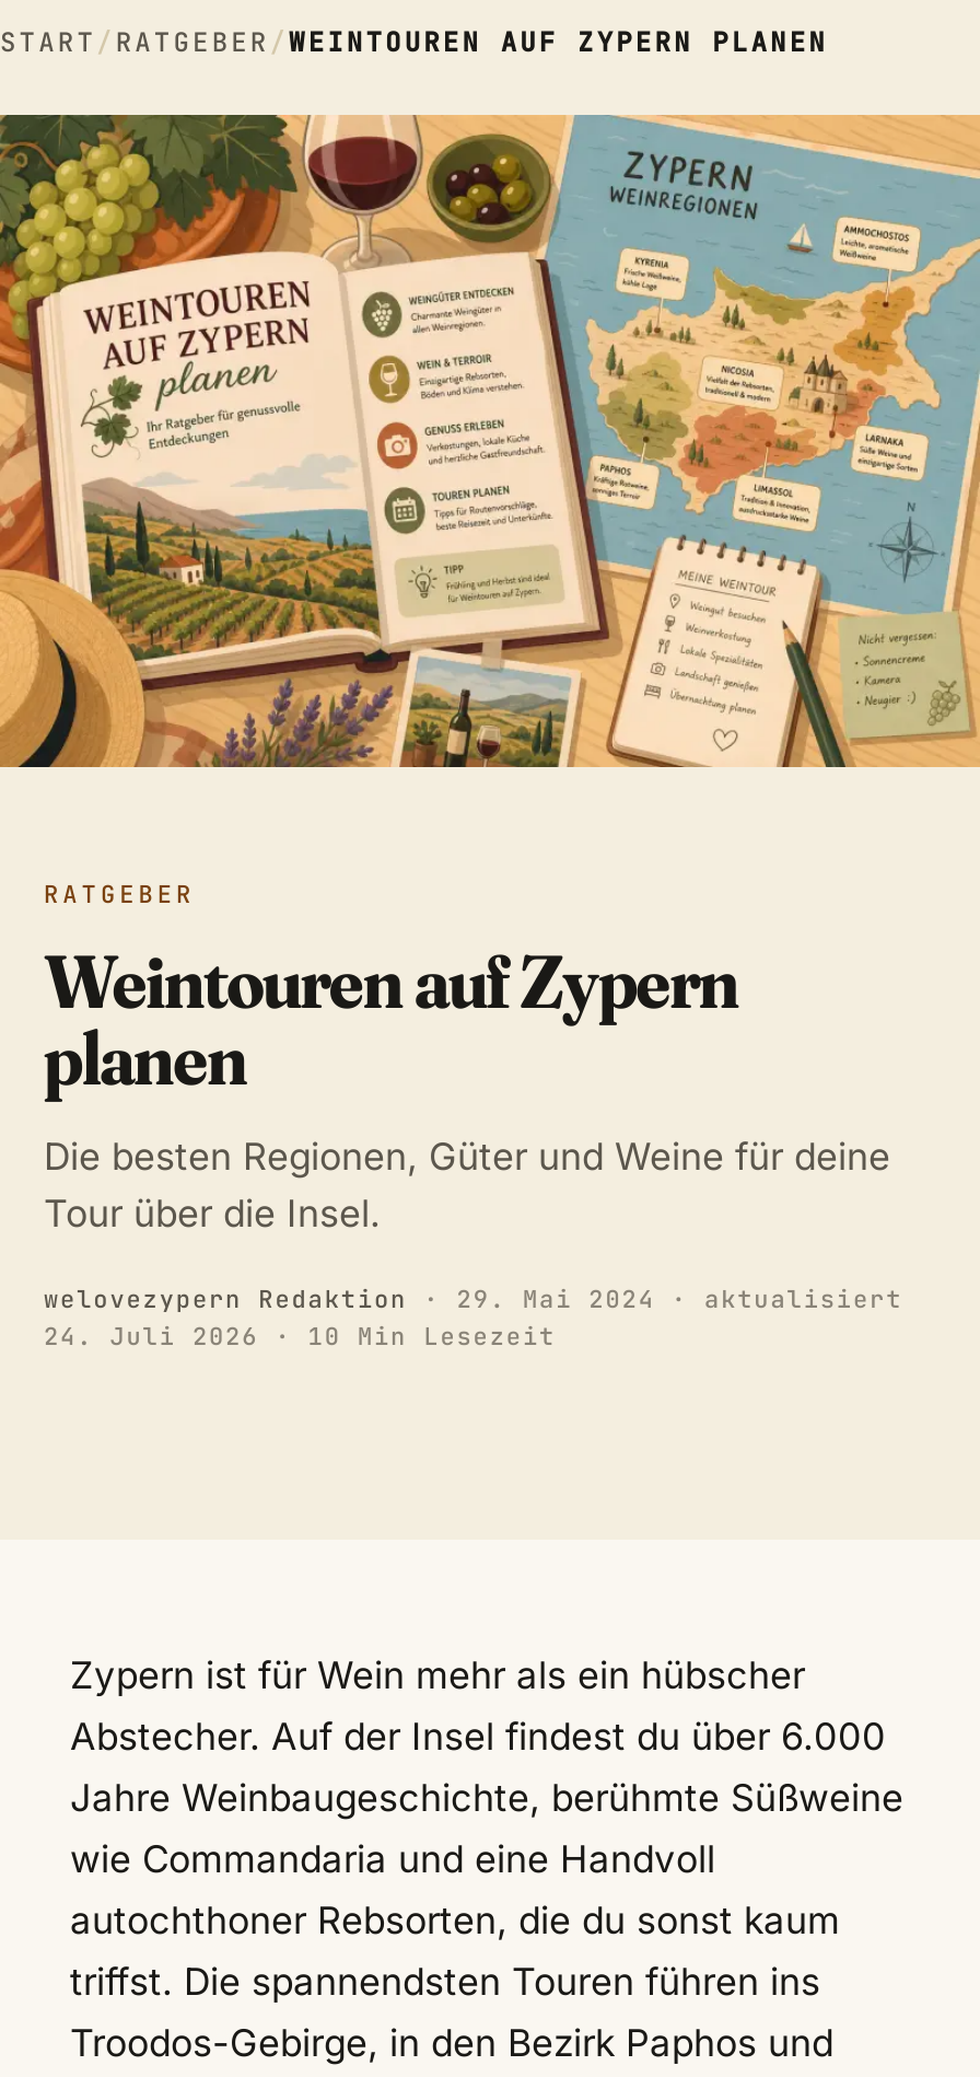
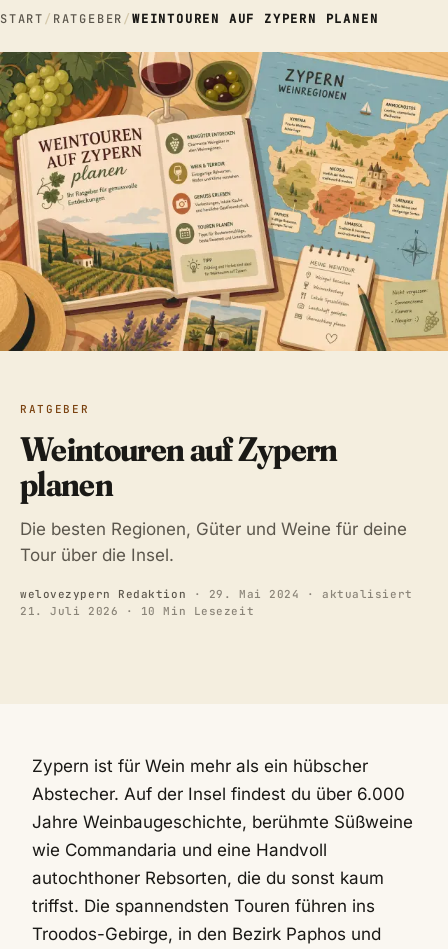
[44,1322,556,1353] 24. Juli 2026 · 10 Min Lesezeit -> [20,604,254,618] 21. Juli 2026 · 10 Min Lesezeit

